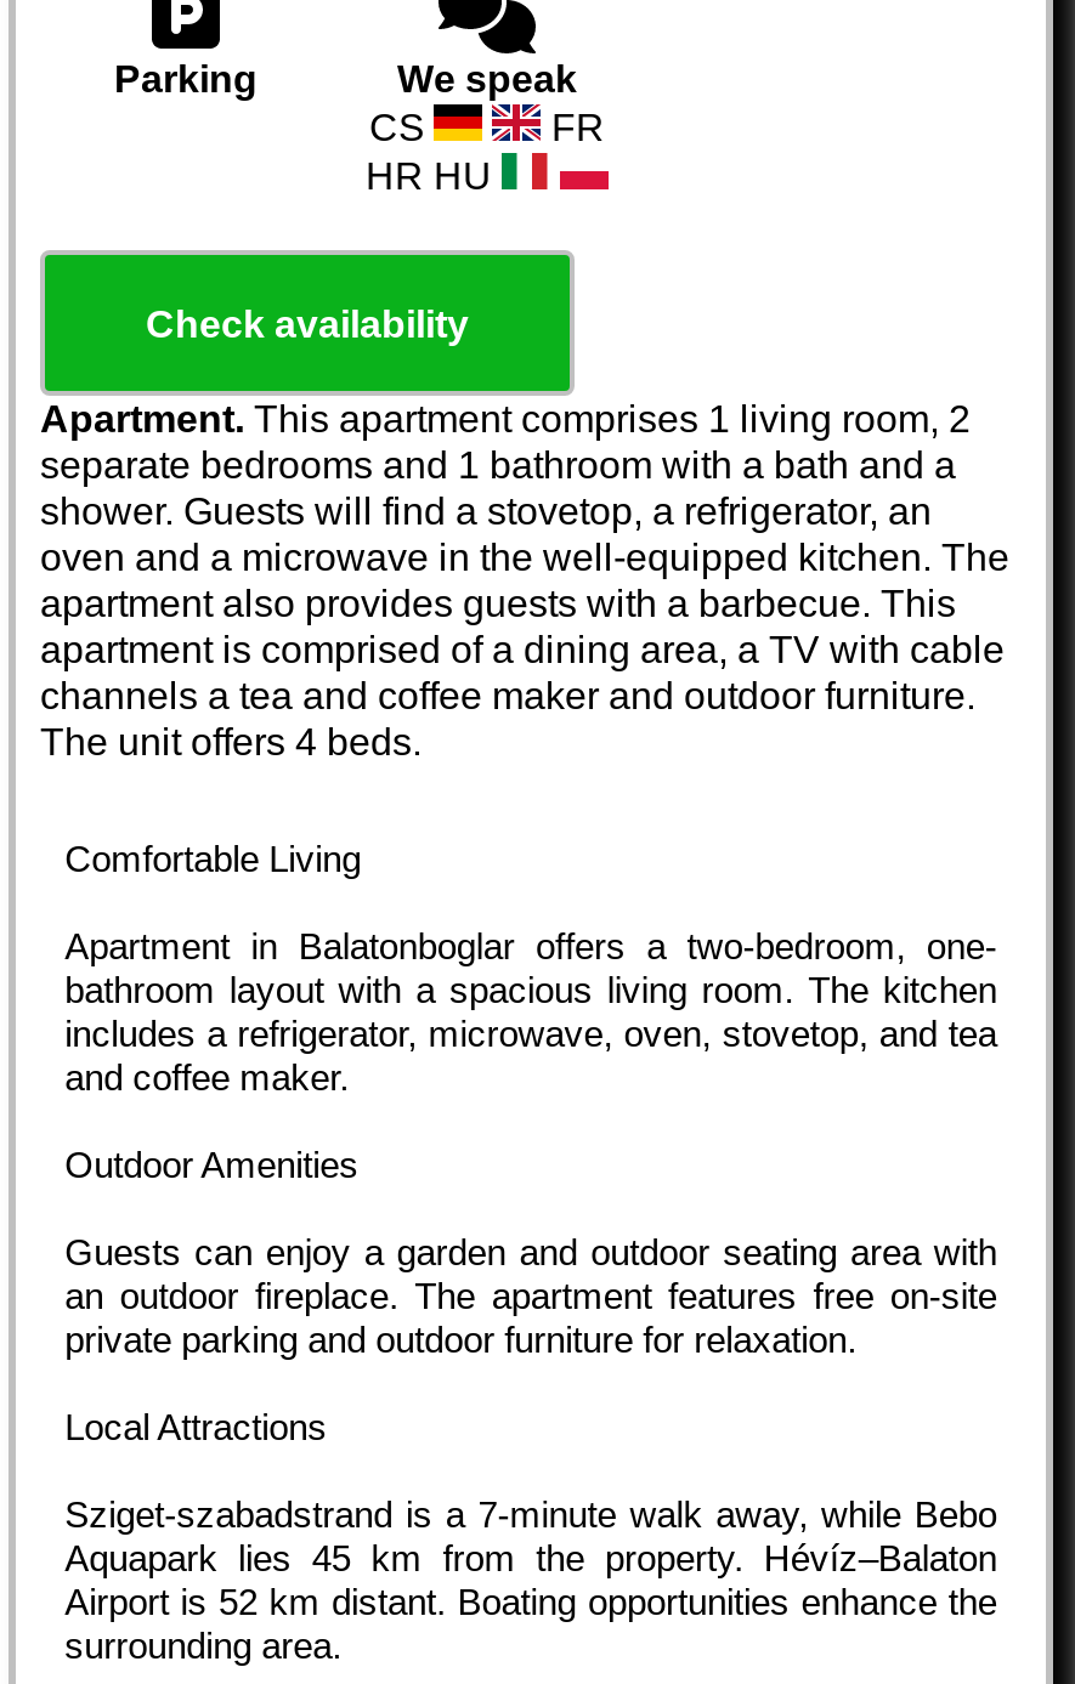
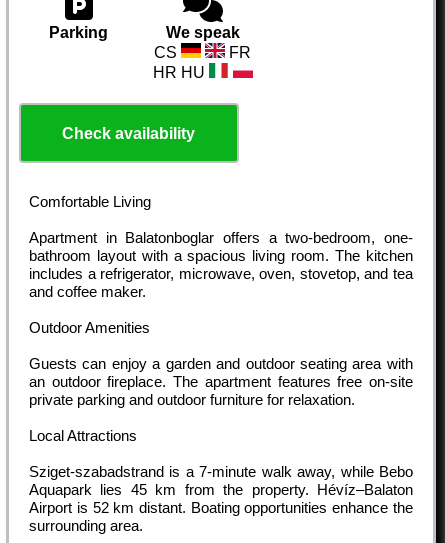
[40,398,1009,762] Apartment. This apartment comprises 1 living room, 2 | separate bedrooms and 1 bathroom with a bath and a | shower. Guests will find a stovetop, a refrigerator, an | oven and a microwave in the well-equipped kitchen. The | apartment also provides guests with a barbecue. This | apartment is comprised of a dining area, a TV with cable | channels a tea and coffee maker and outdoor furniture. | The unit offers 4 beds. -> none

